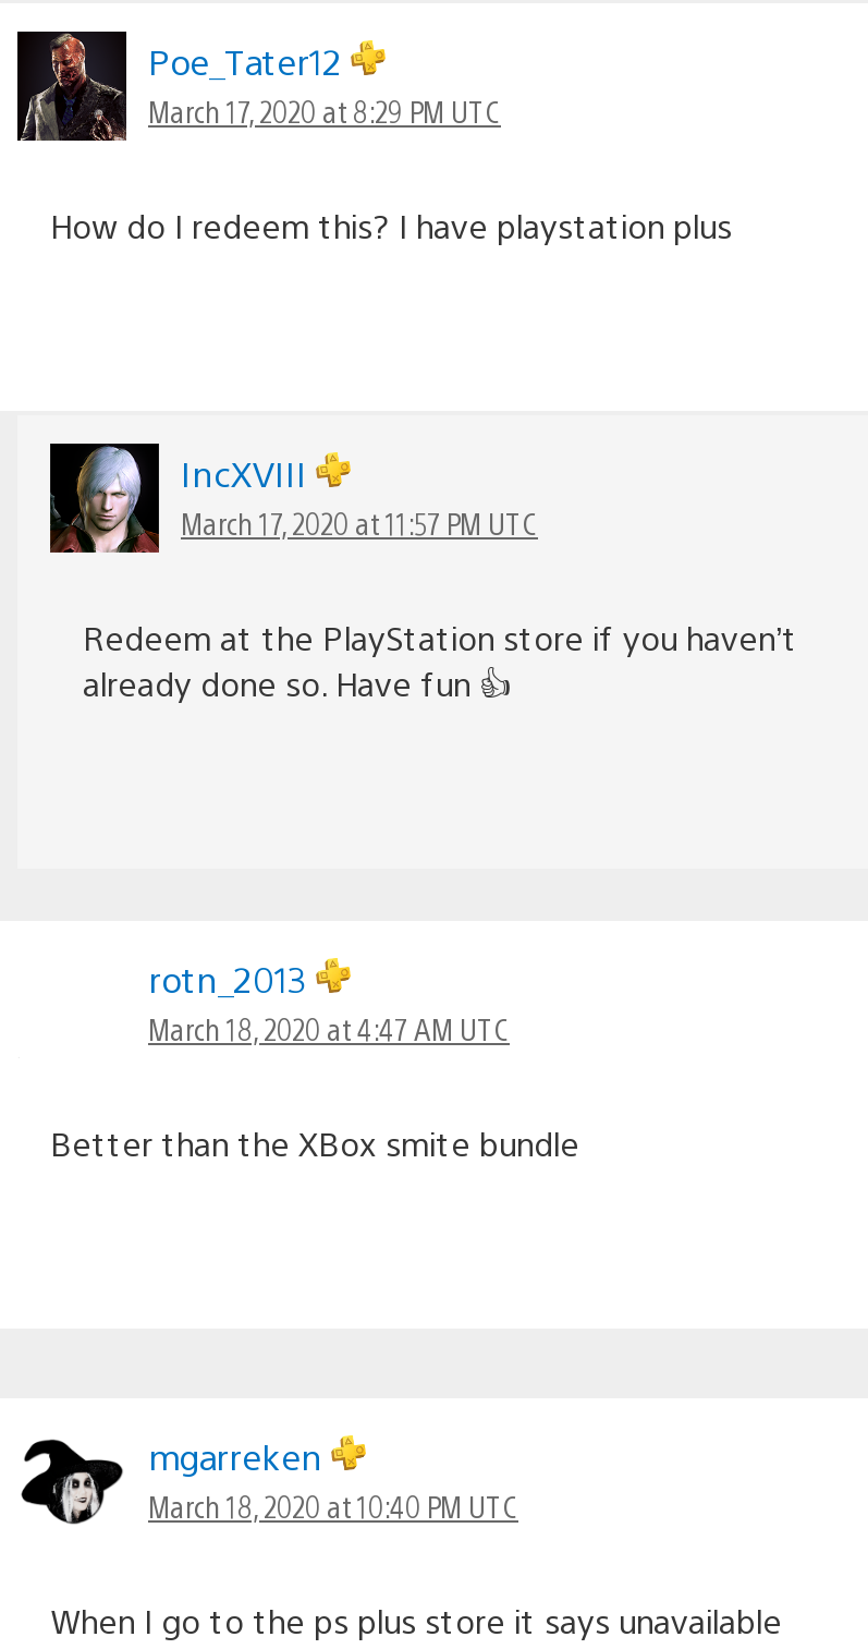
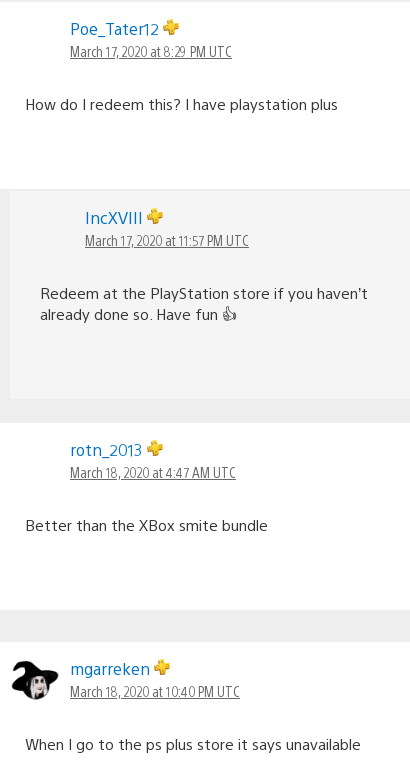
[15,29,129,143] [image] -> none
[48,441,161,555] [image] -> none

